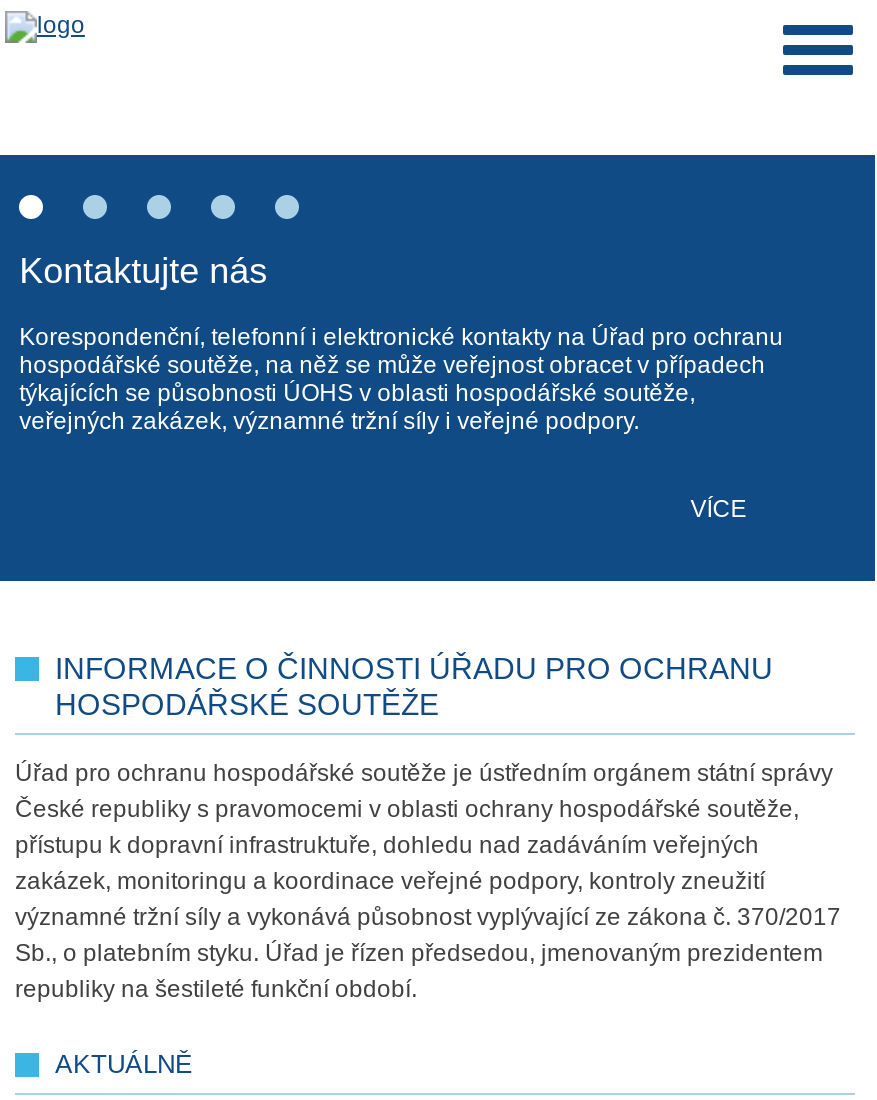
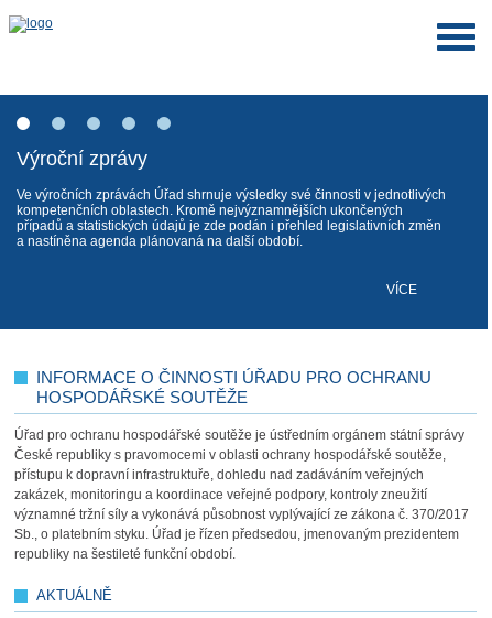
[19,251,267,291] Kontaktujte nás -> [17,148,148,170] Výroční zprávy
[19,323,783,435] Korespondenční, telefonní i elektronické kontakty na Úřad pro ochranu | hospodářské soutěže, na něž se může veřejnost obracet v případech | týkajících se působnosti ÚOHS v oblasti hospodářské soutěže, | veřejných zakázek, významné tržní síly i veřejné podpory. -> [17,187,446,249] Ve výročních zprávách Úřad shrnuje výsledky své činnosti v jednotlivých | kompetenčních oblastech. Kromě nejvýznamnějších ukončených | případů a statistických údajů je zde podán i přehled legislativních změn | a nastíněna agenda plánovaná na další období.

